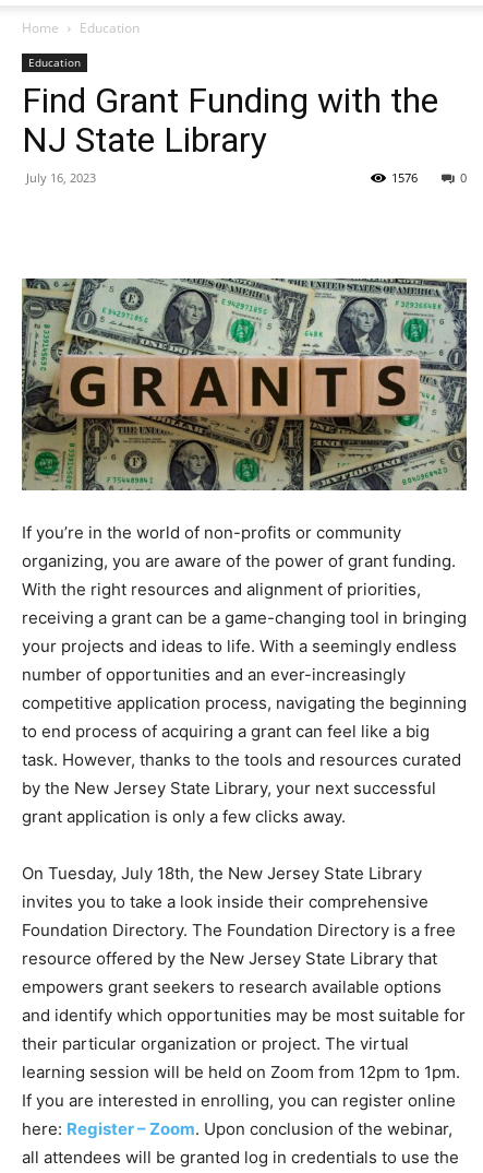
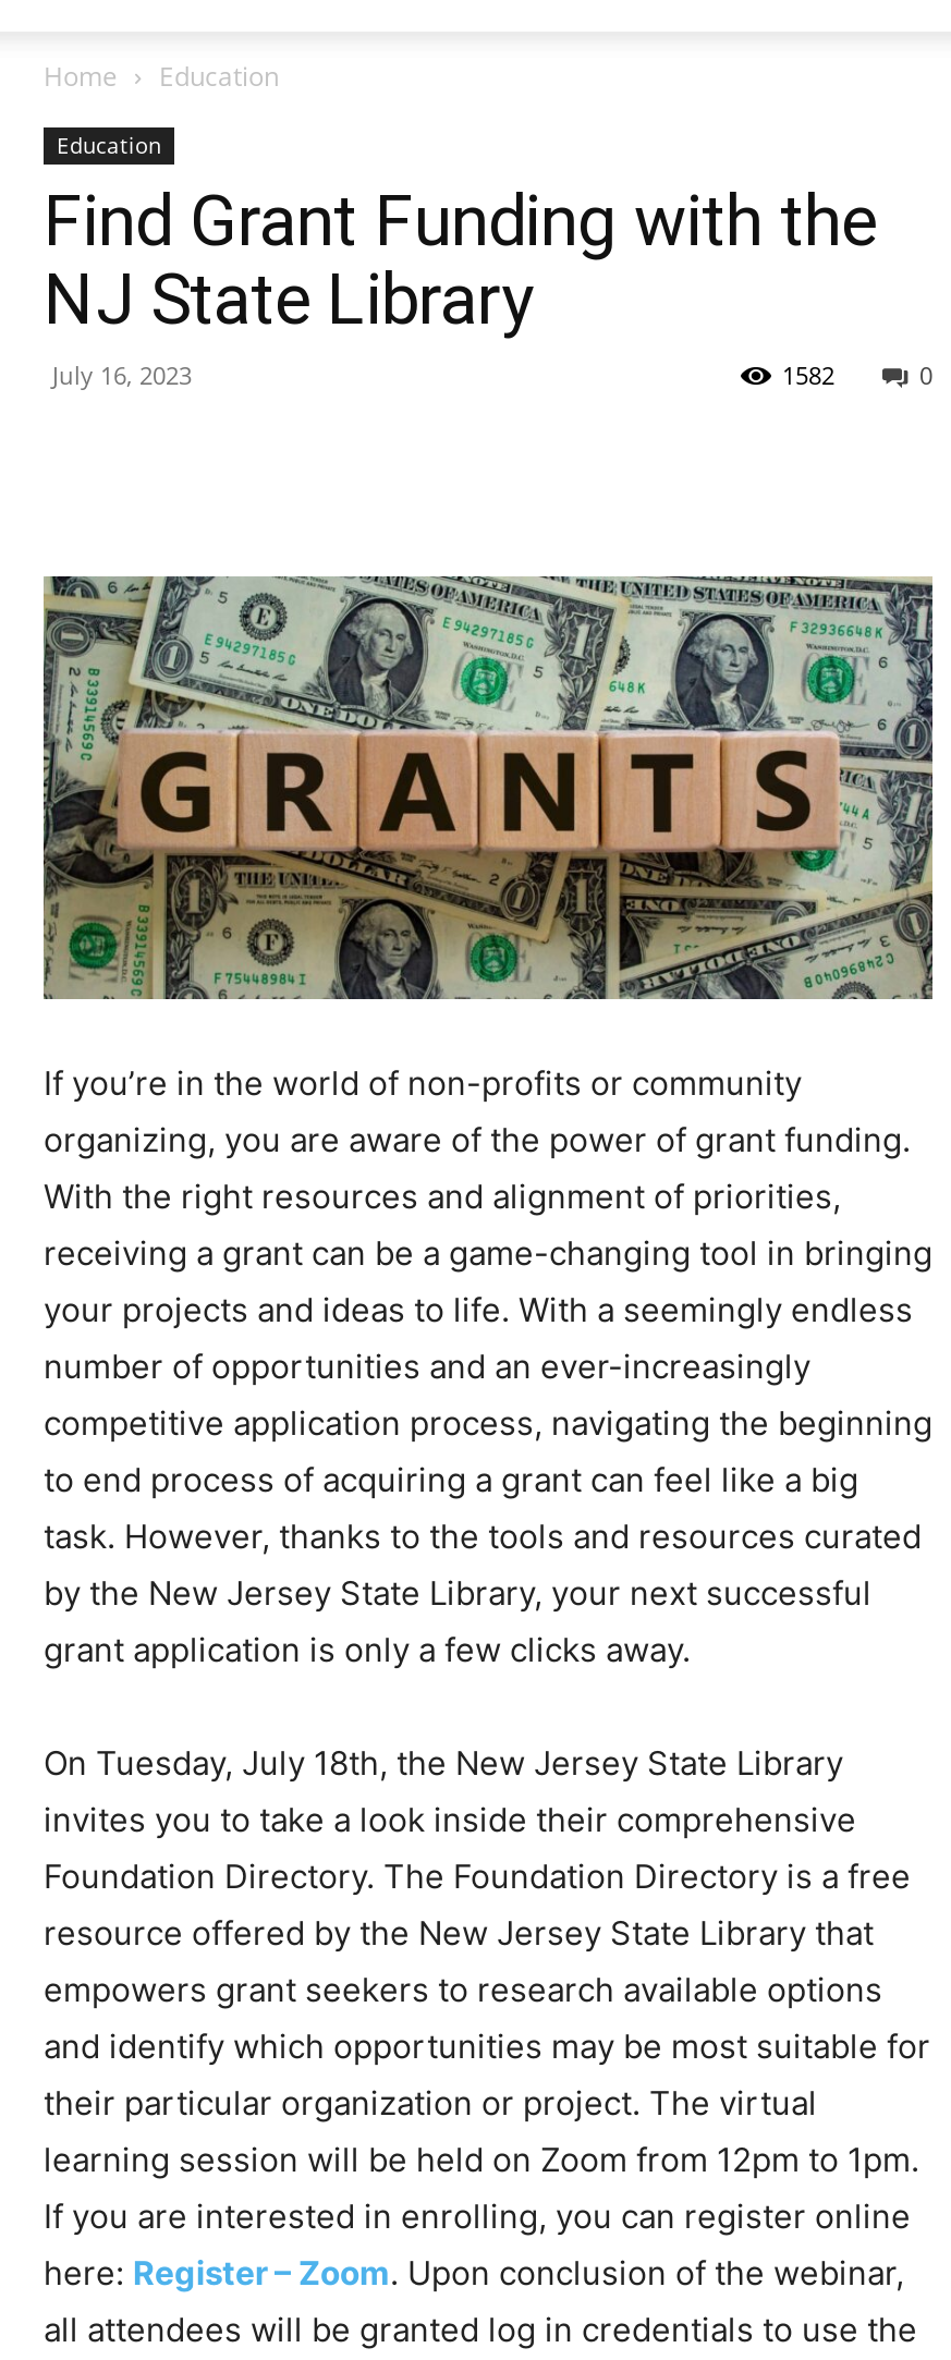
[391,169,418,186] 1576 -> [782,358,834,391] 1582

